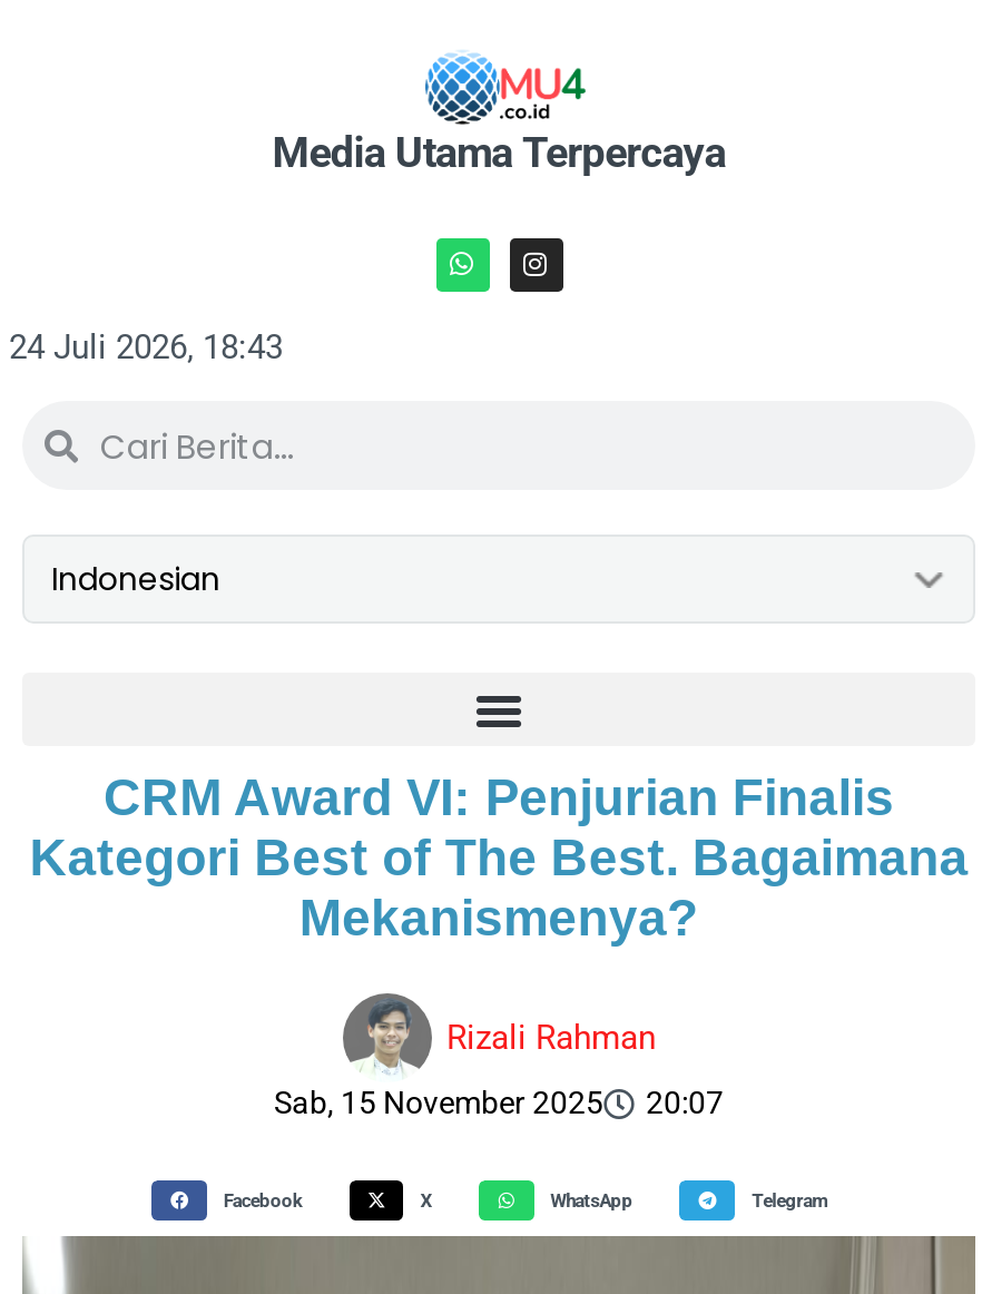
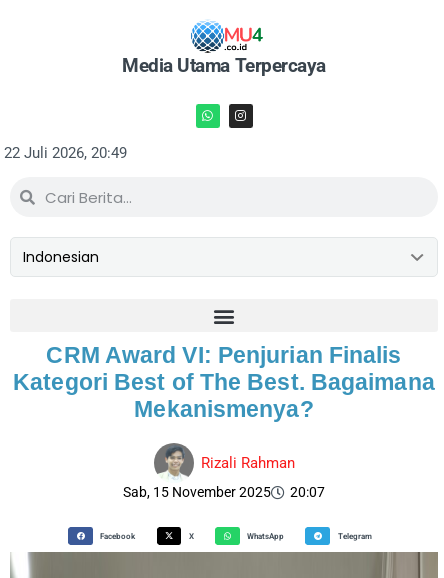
[9,327,283,367] 24 Juli 2026, 18:43 -> [4,144,127,162] 22 Juli 2026, 20:49

